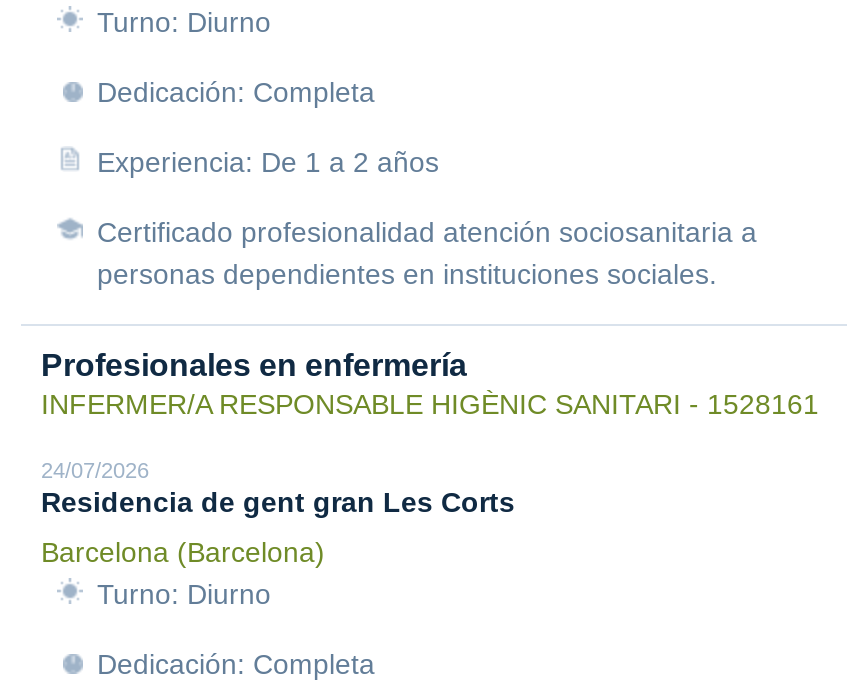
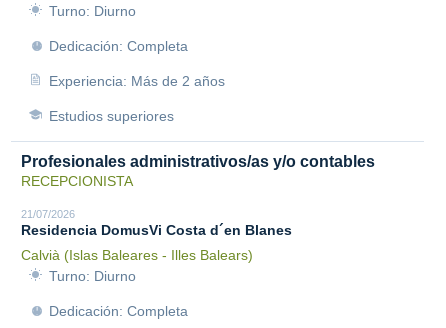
[97,146,439,178] Experiencia: De 1 a 2 años -> [49,73,225,89] Experiencia: Más de 2 años
[97,216,757,290] Certificado profesionalidad atención sociosanitaria a | personas dependientes en instituciones sociales. -> [49,108,174,124] Estudios superiores
[41,348,819,420] Profesionales en enfermería | INFERMER/A RESPONSABLE HIGÈNIC SANITARI - 1528161 -> [21,153,375,189] Profesionales administrativos/as y/o contables | RECEPCIONISTA
[41,458,515,518] 24/07/2026 | Residencia de gent gran Les Corts -> [21,208,292,238] 21/07/2026 | Residencia DomusVi Costa d´en Blanes
[41,536,325,568] Barcelona (Barcelona) -> [21,247,253,263] Calvià (Islas Baleares - Illes Balears)

